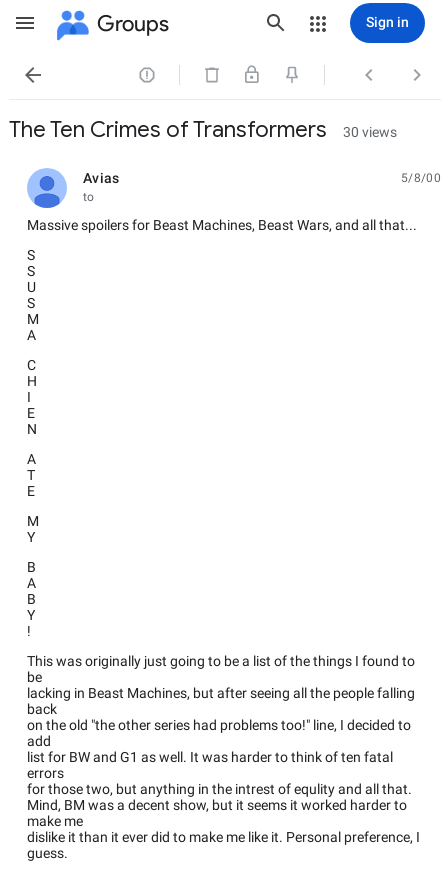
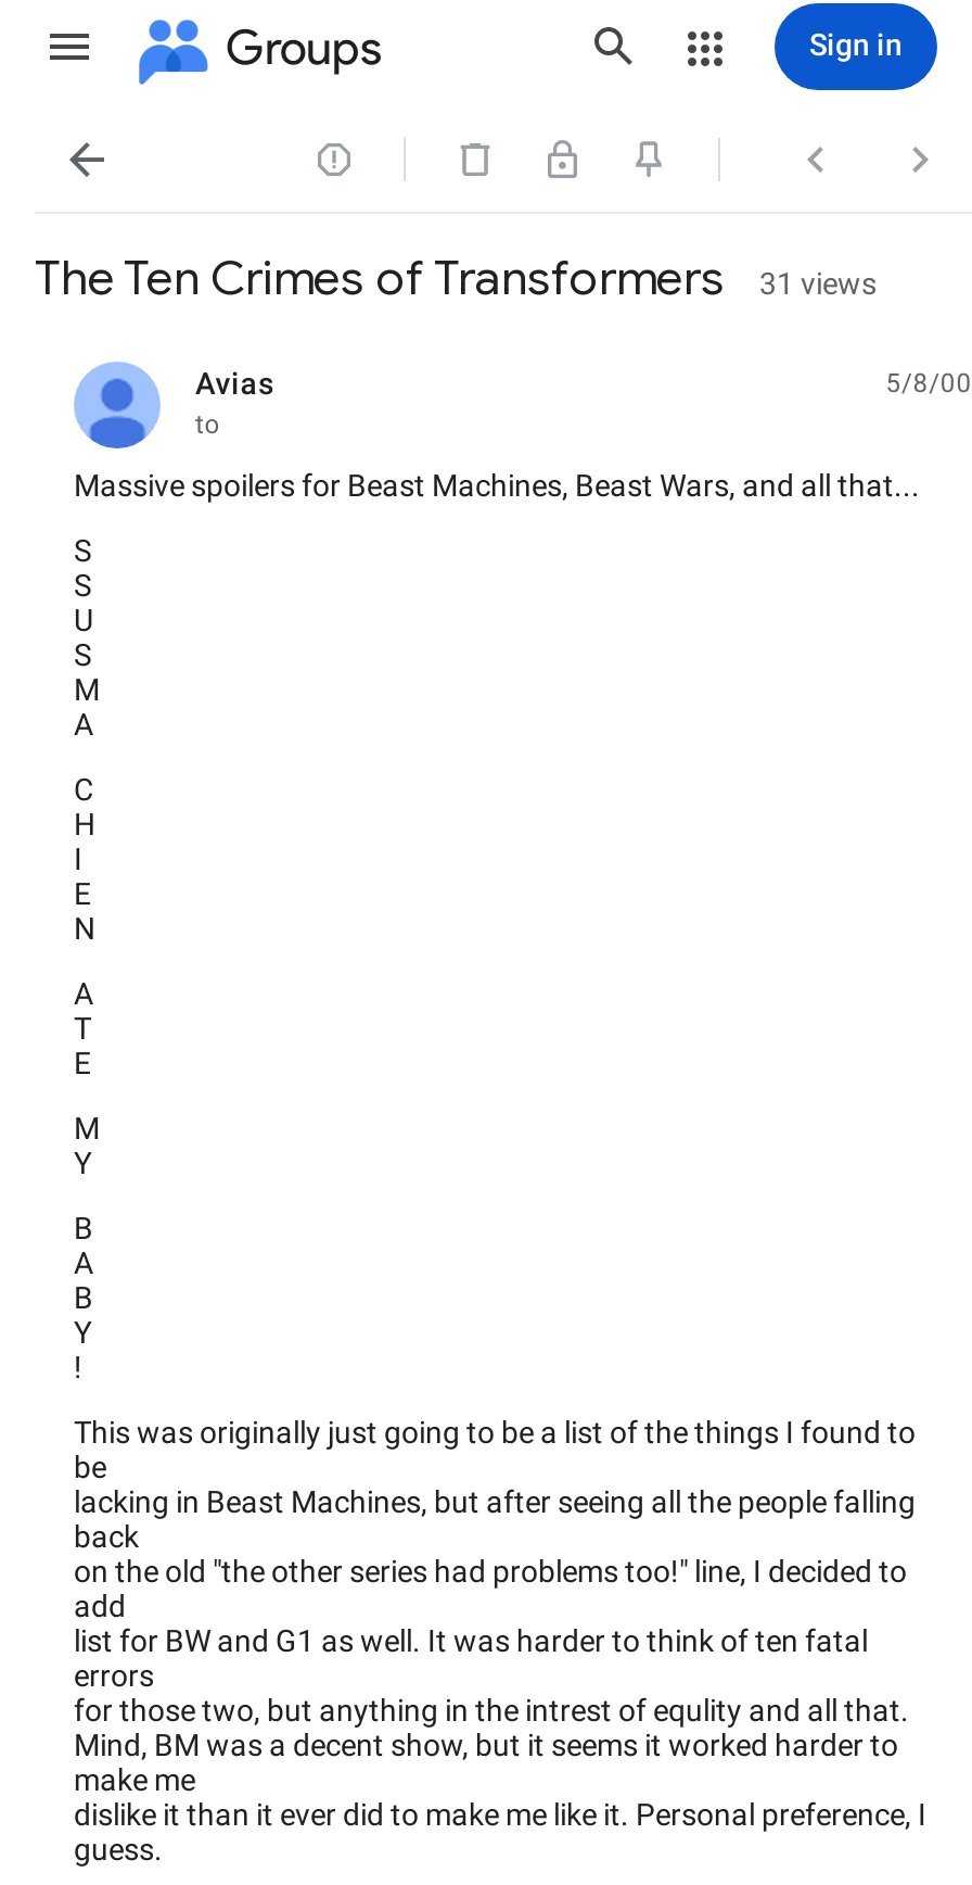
[9,116,397,143] The Ten Crimes of Transformers 30 views -> [35,249,877,307] The Ten Crimes of Transformers 31 views

